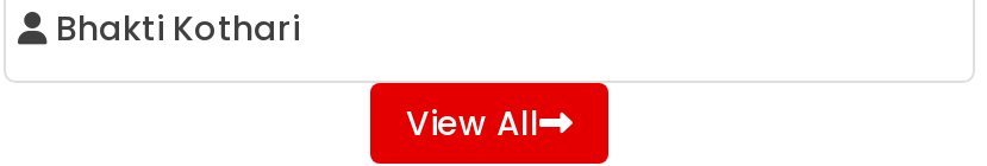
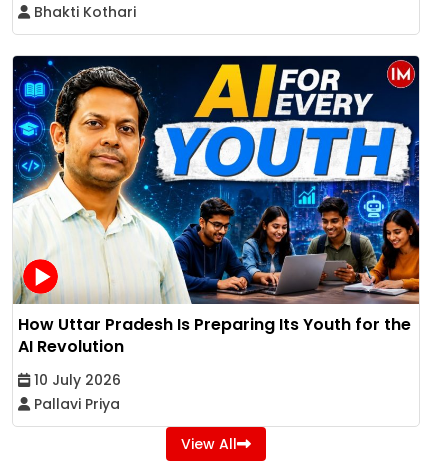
none -> [12,55,420,414] [image] | How Uttar Pradesh Is Preparing Its Youth for the | AI Revolution | 10 July 2026 | Pallavi Priya

